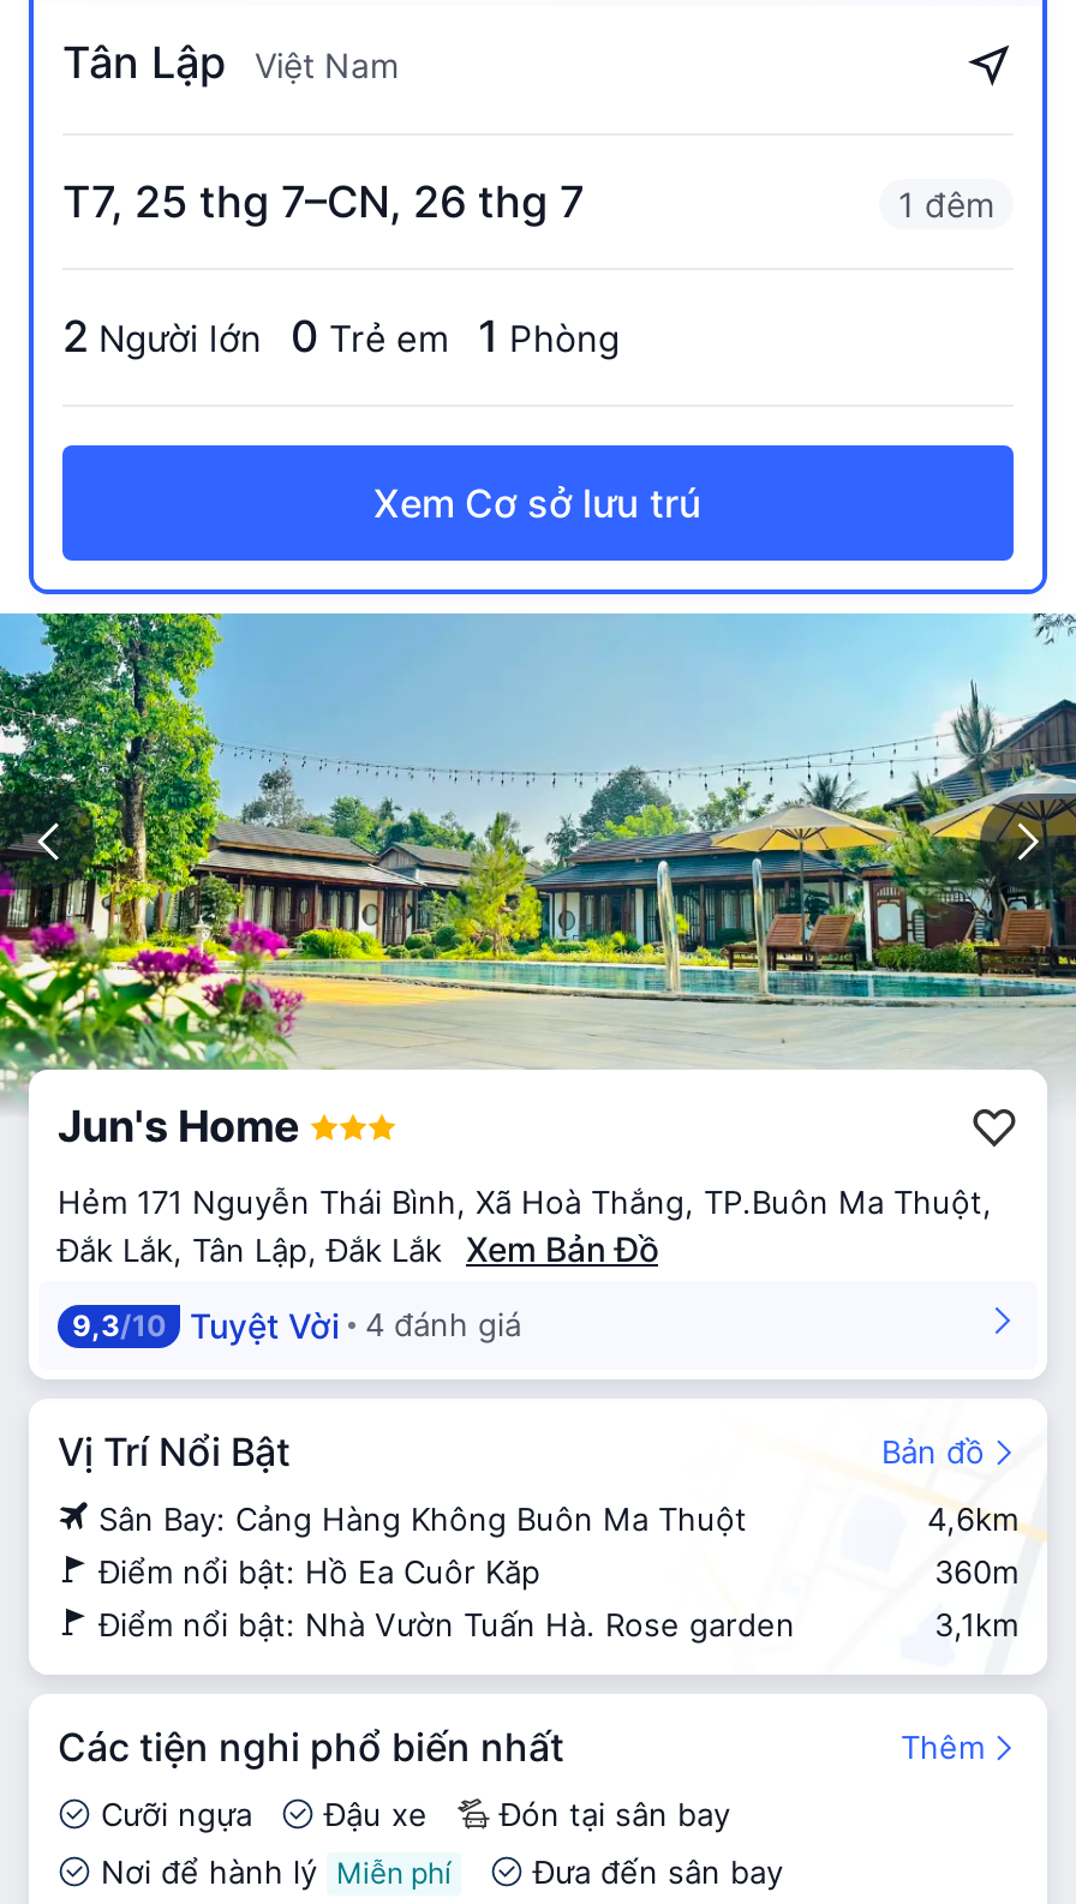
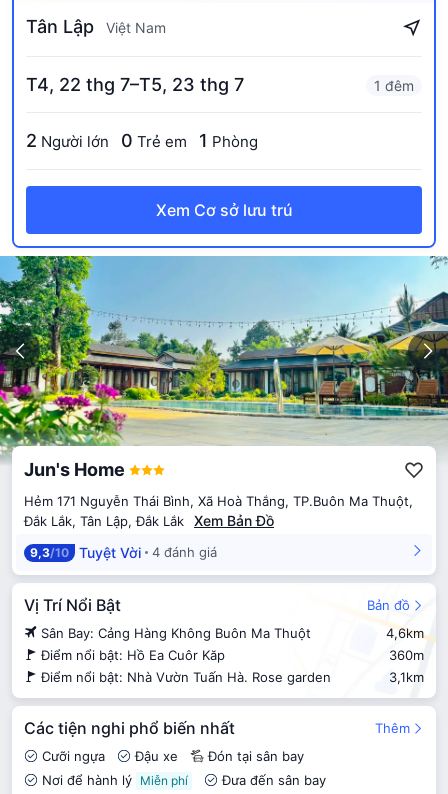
[62,176,584,227] T7, 25 thg 7–CN, 26 thg 7 -> [26,74,244,95] T4, 22 thg 7–T5, 23 thg 7

